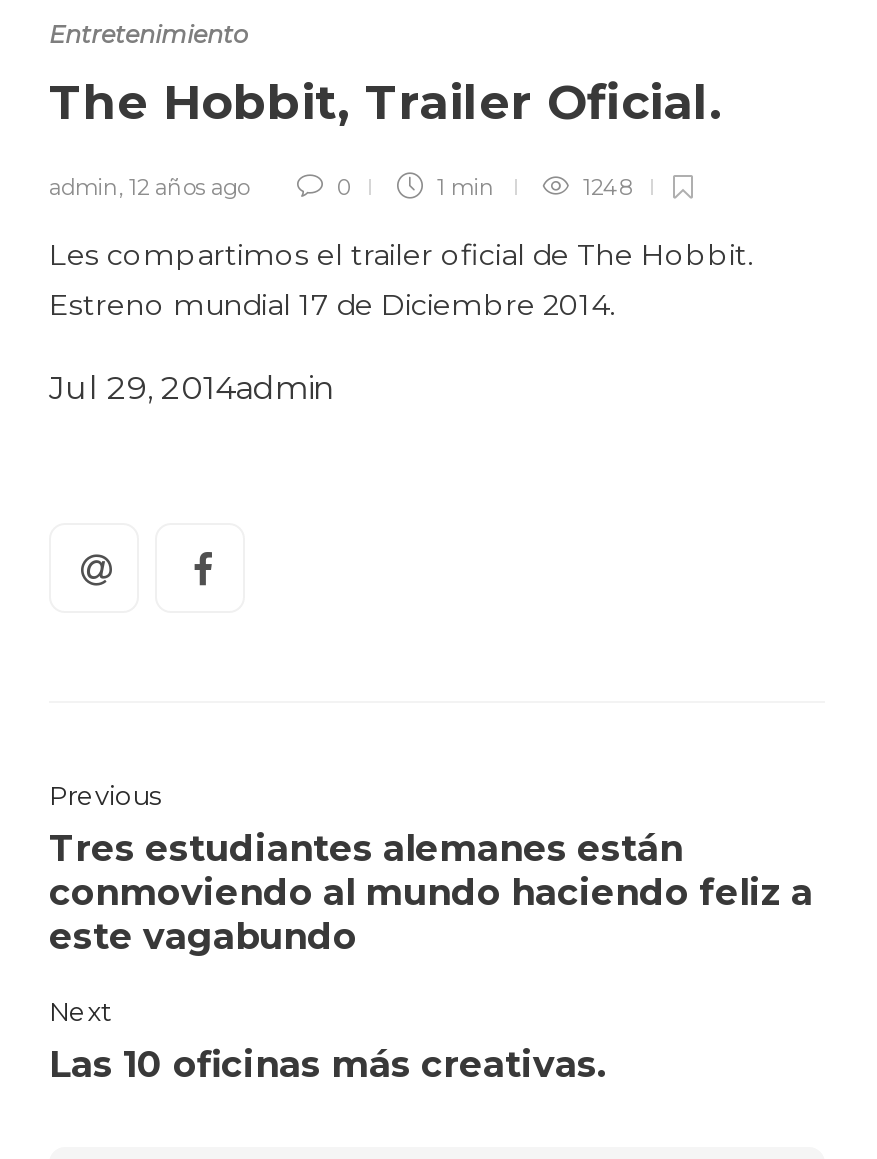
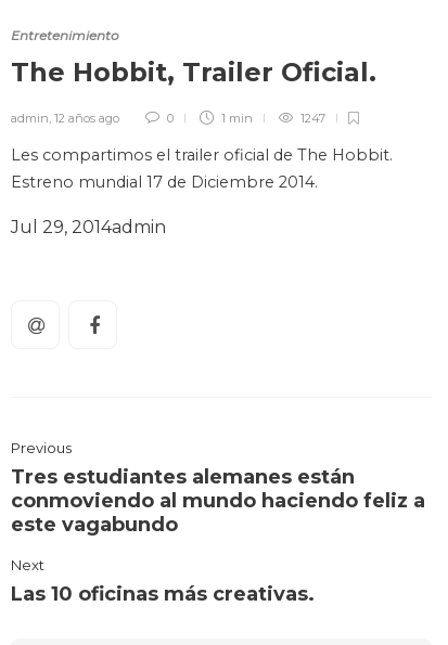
[577,173,631,201] 1248 -> [297,111,325,126] 1247

